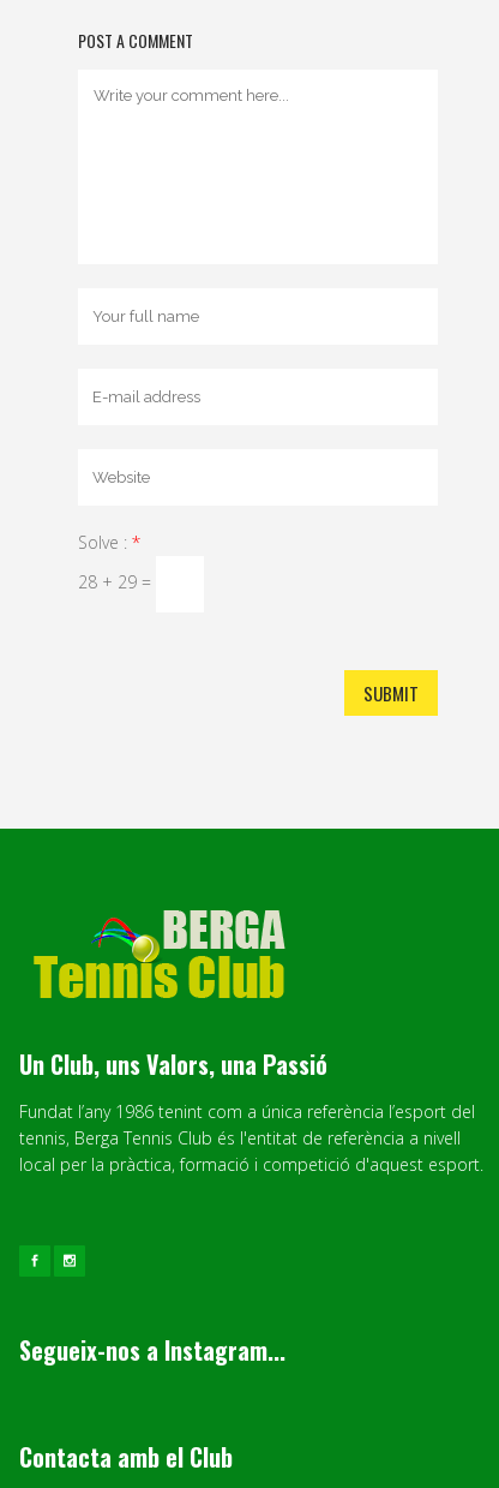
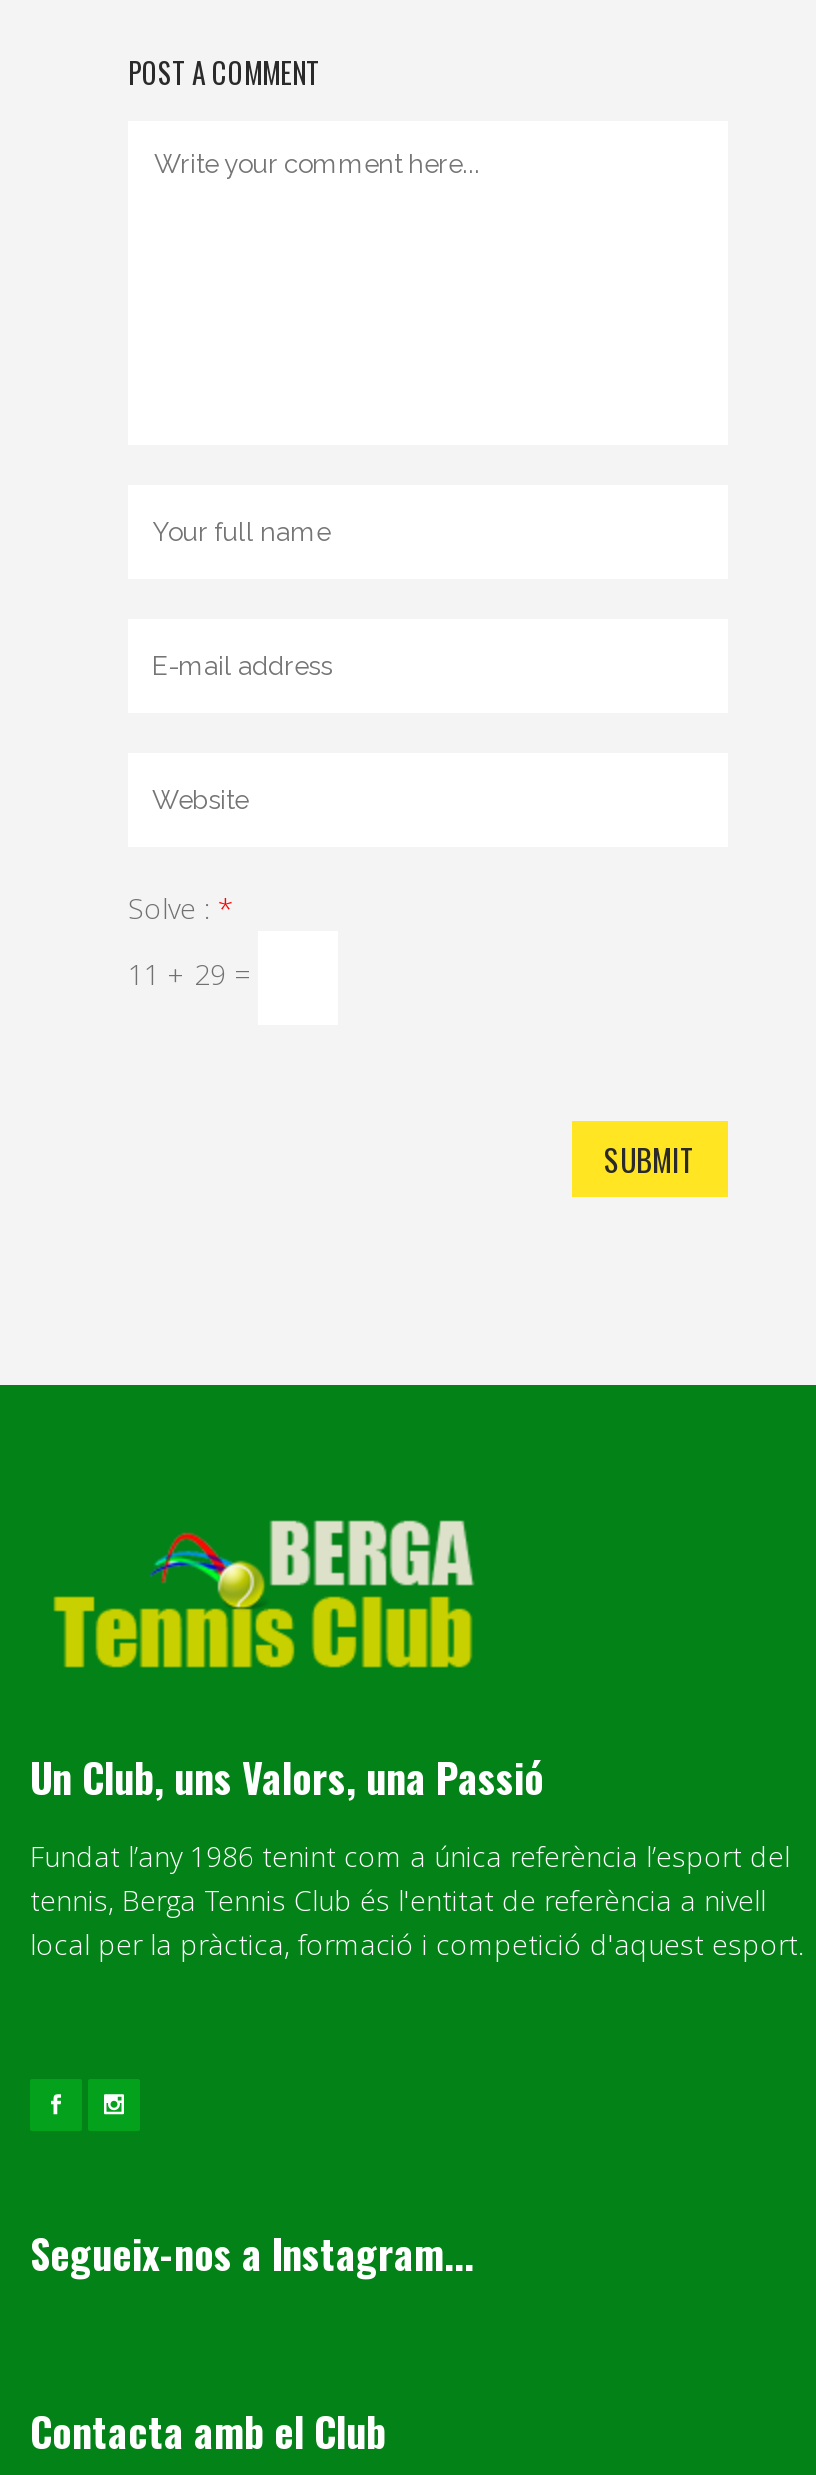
[78,570,156,593] 28 + 29 = -> [128,954,258,992] 11 + 29 =

